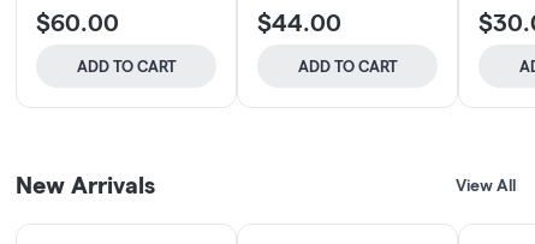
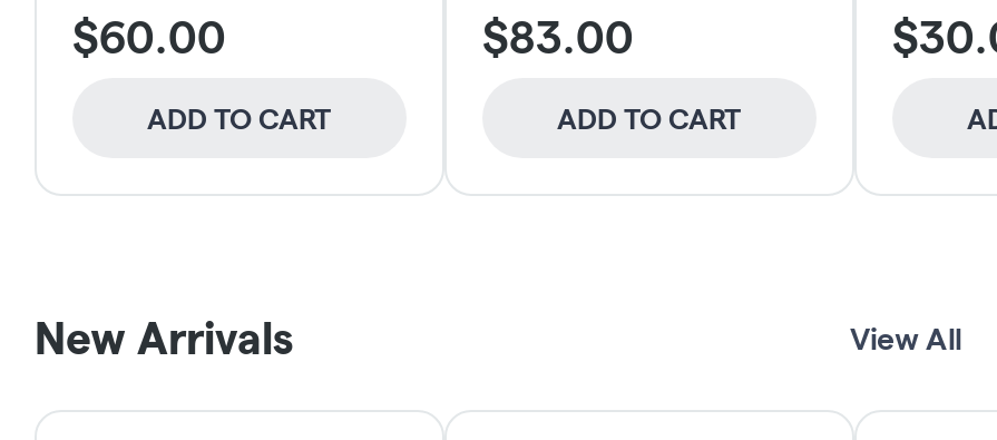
[257,10,341,37] $44.00 -> [482,14,634,63] $83.00

